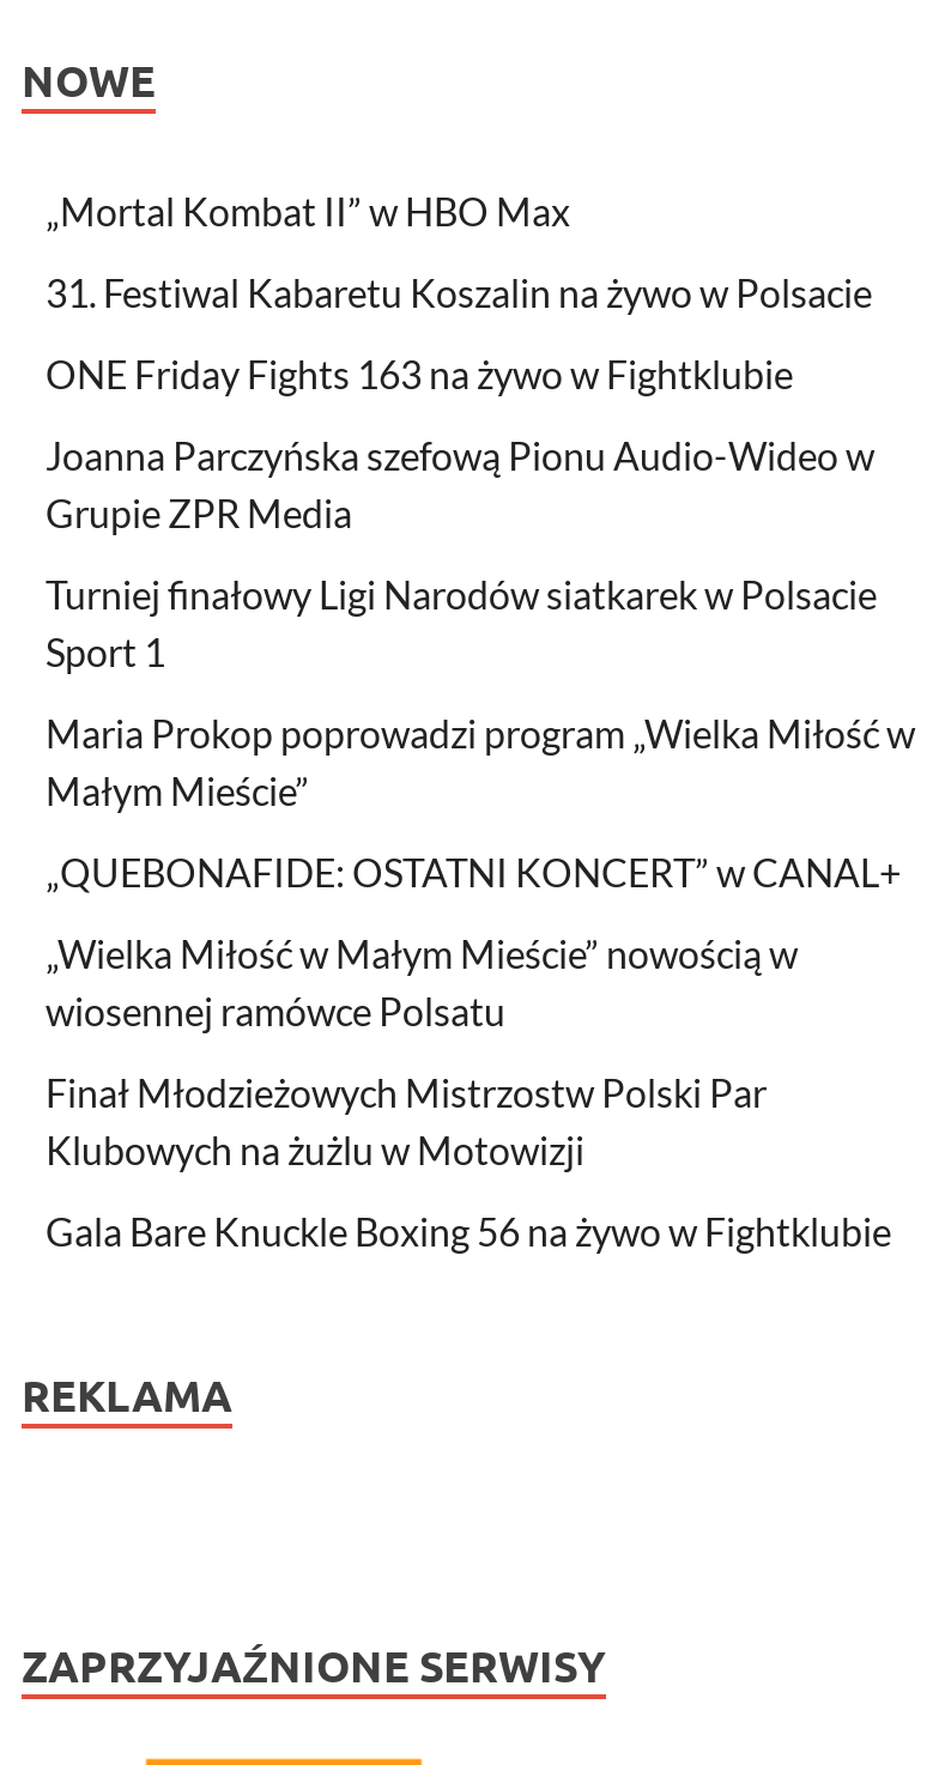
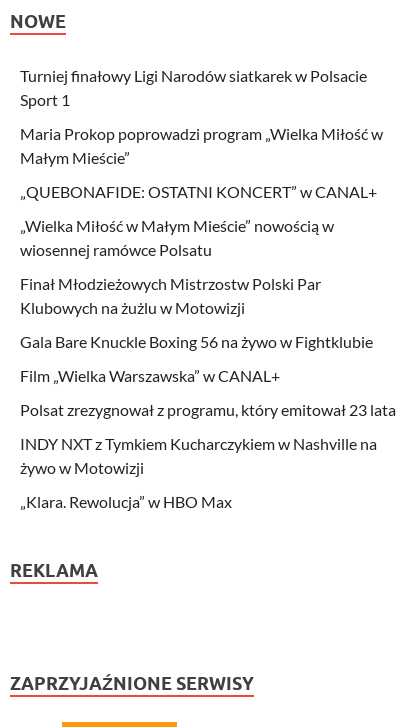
[46,187,874,534] „Mortal Kombat II” w HBO Max | 31. Festiwal Kabaretu Koszalin na żywo w Polsacie | ONE Friday Fights 163 na żywo w Fightklubie | Joanna Parczyńska szefową Pionu Audio-Wideo w | Grupie ZPR Media -> none
moved [46,570,915,1253] -> [20,66,383,351]: Turniej finałowy Ligi Narodów siatkarek w Polsacie | Sport 1 | Maria Prokop poprowadzi program „Wielka Miłość w | ... | Klubowych na żużlu w Motowizji | Gala Bare Knuckle Boxing 56 na żywo w Fightklubie
none -> [20,366,396,511] Film „Wielka Warszawska” w CANAL+ | Polsat zrezygnował z programu, który emitował 23 lata | INDY NXT z Tymkiem Kucharczykiem w Nashville na | żywo w Motowizji | „Klara. Rewolucja” w HBO Max

